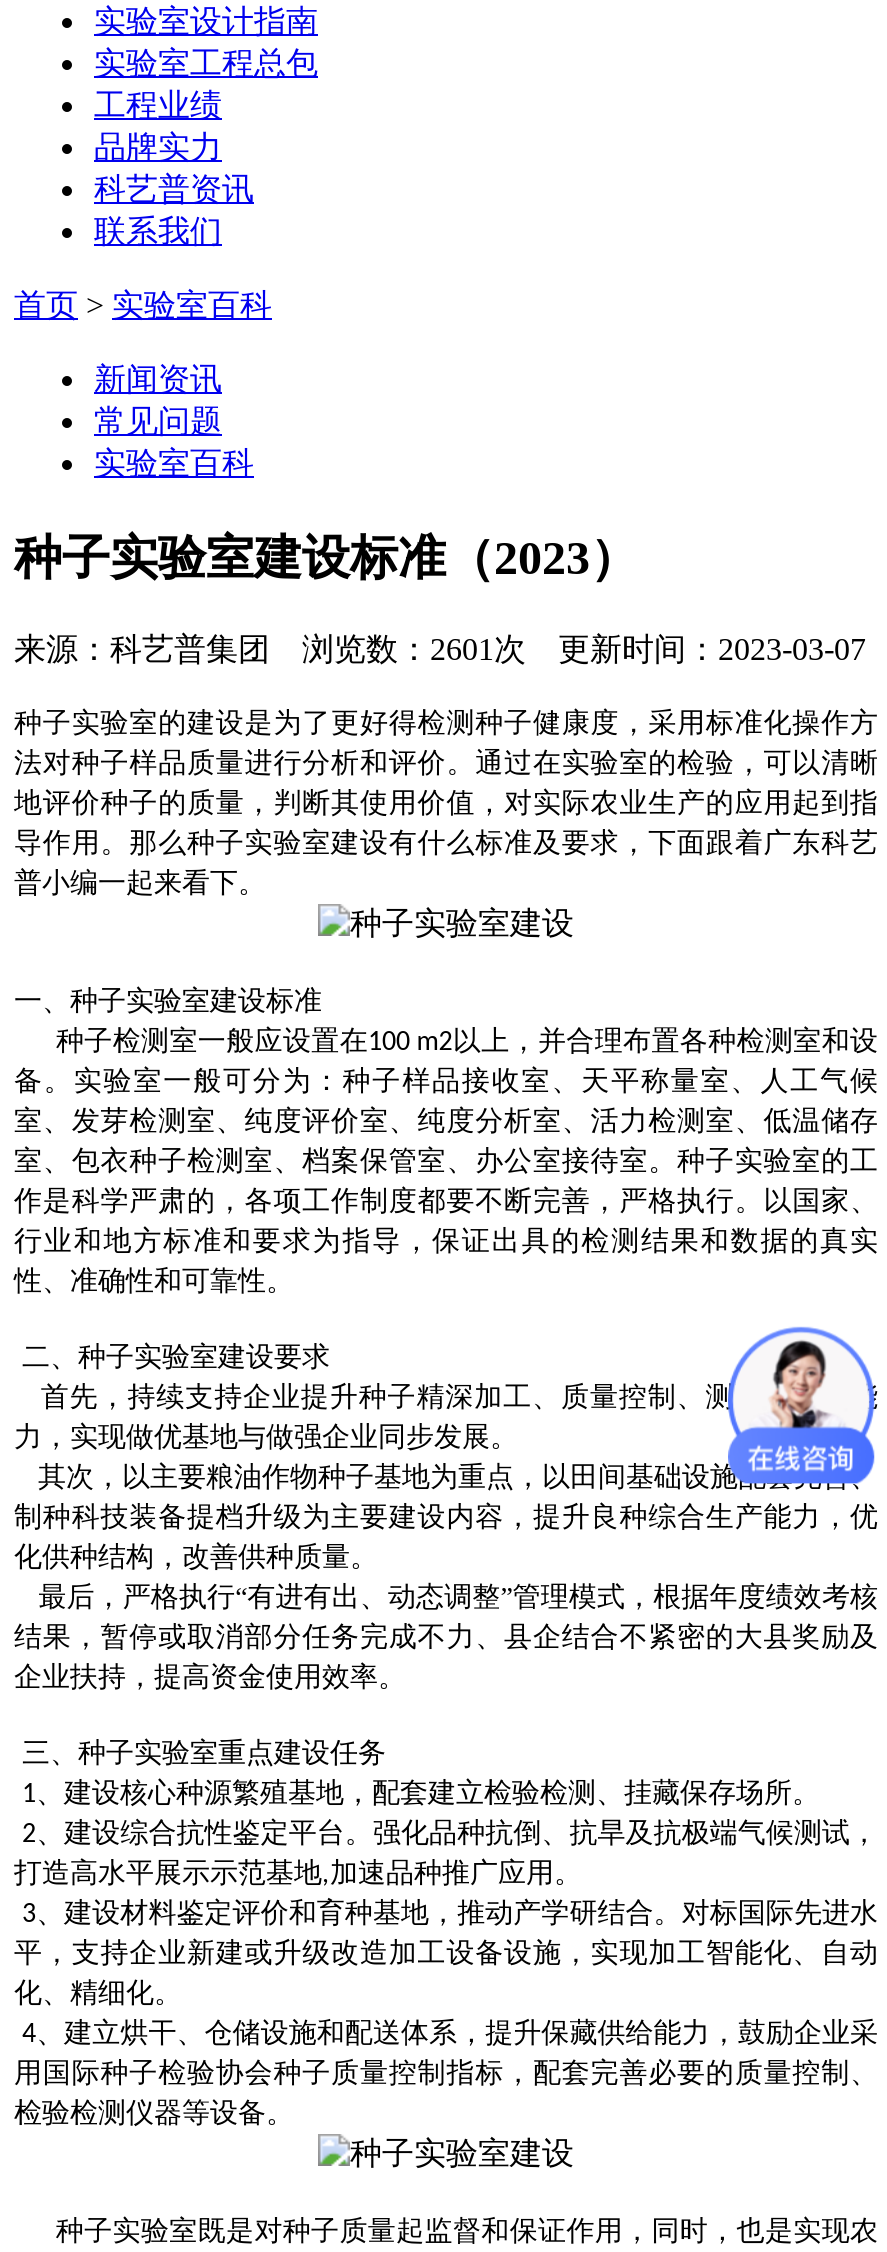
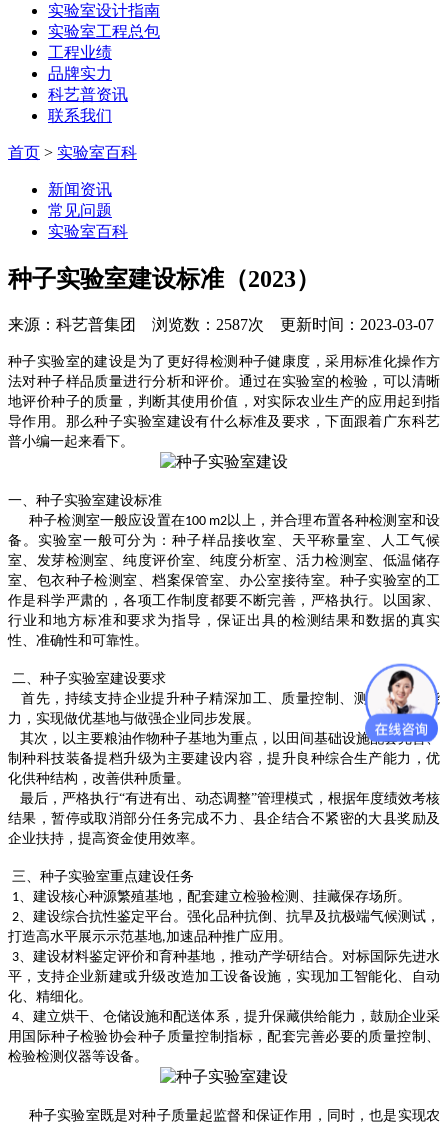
[14,631,866,665] 来源：科艺普集团 浏览数：2601次 更新时间：2023-03-07 -> [8,316,434,333] 来源：科艺普集团 浏览数：2587次 更新时间：2023-03-07

